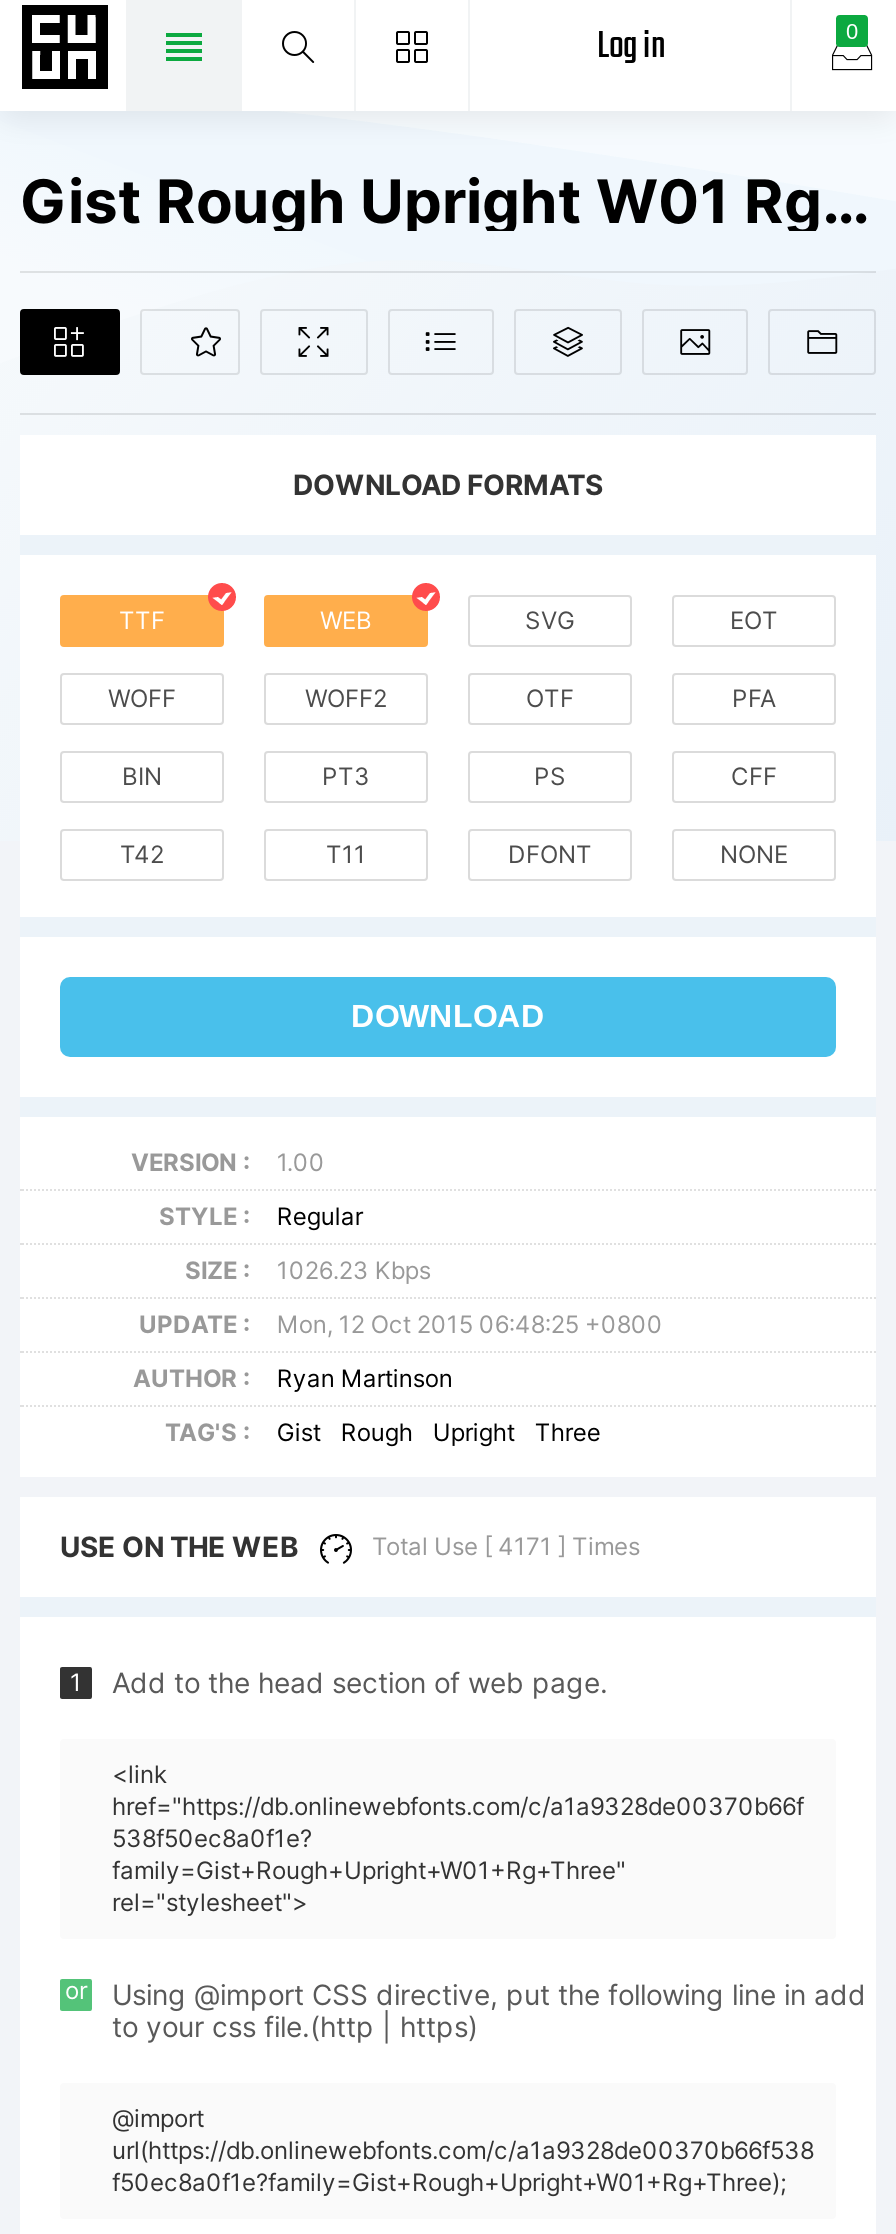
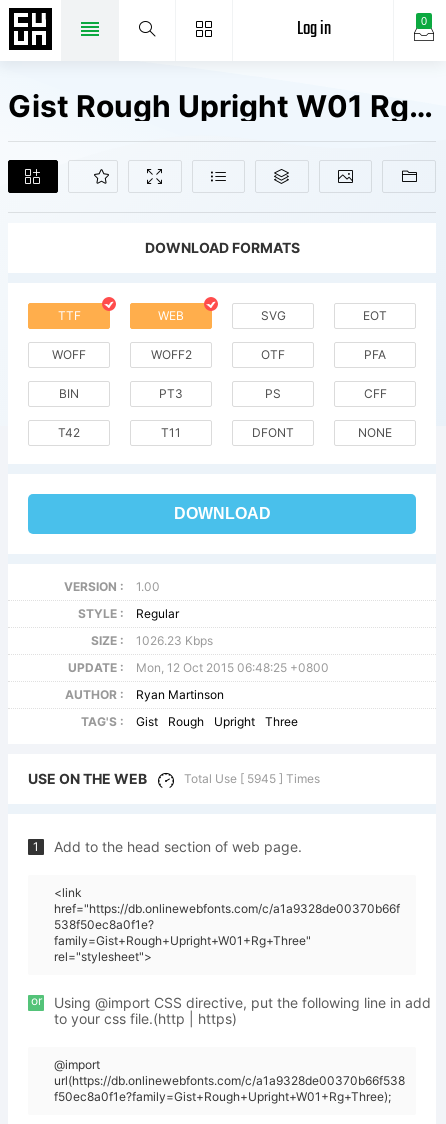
[372,1531,640,1561] Total Use [ 4171 ] Times -> [184,771,320,786] Total Use [ 5945 ] Times

